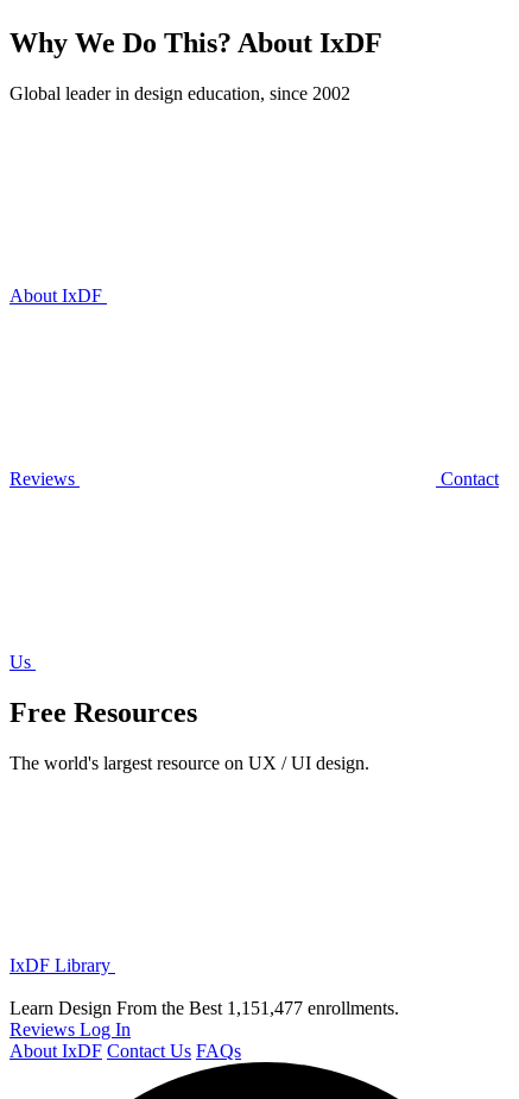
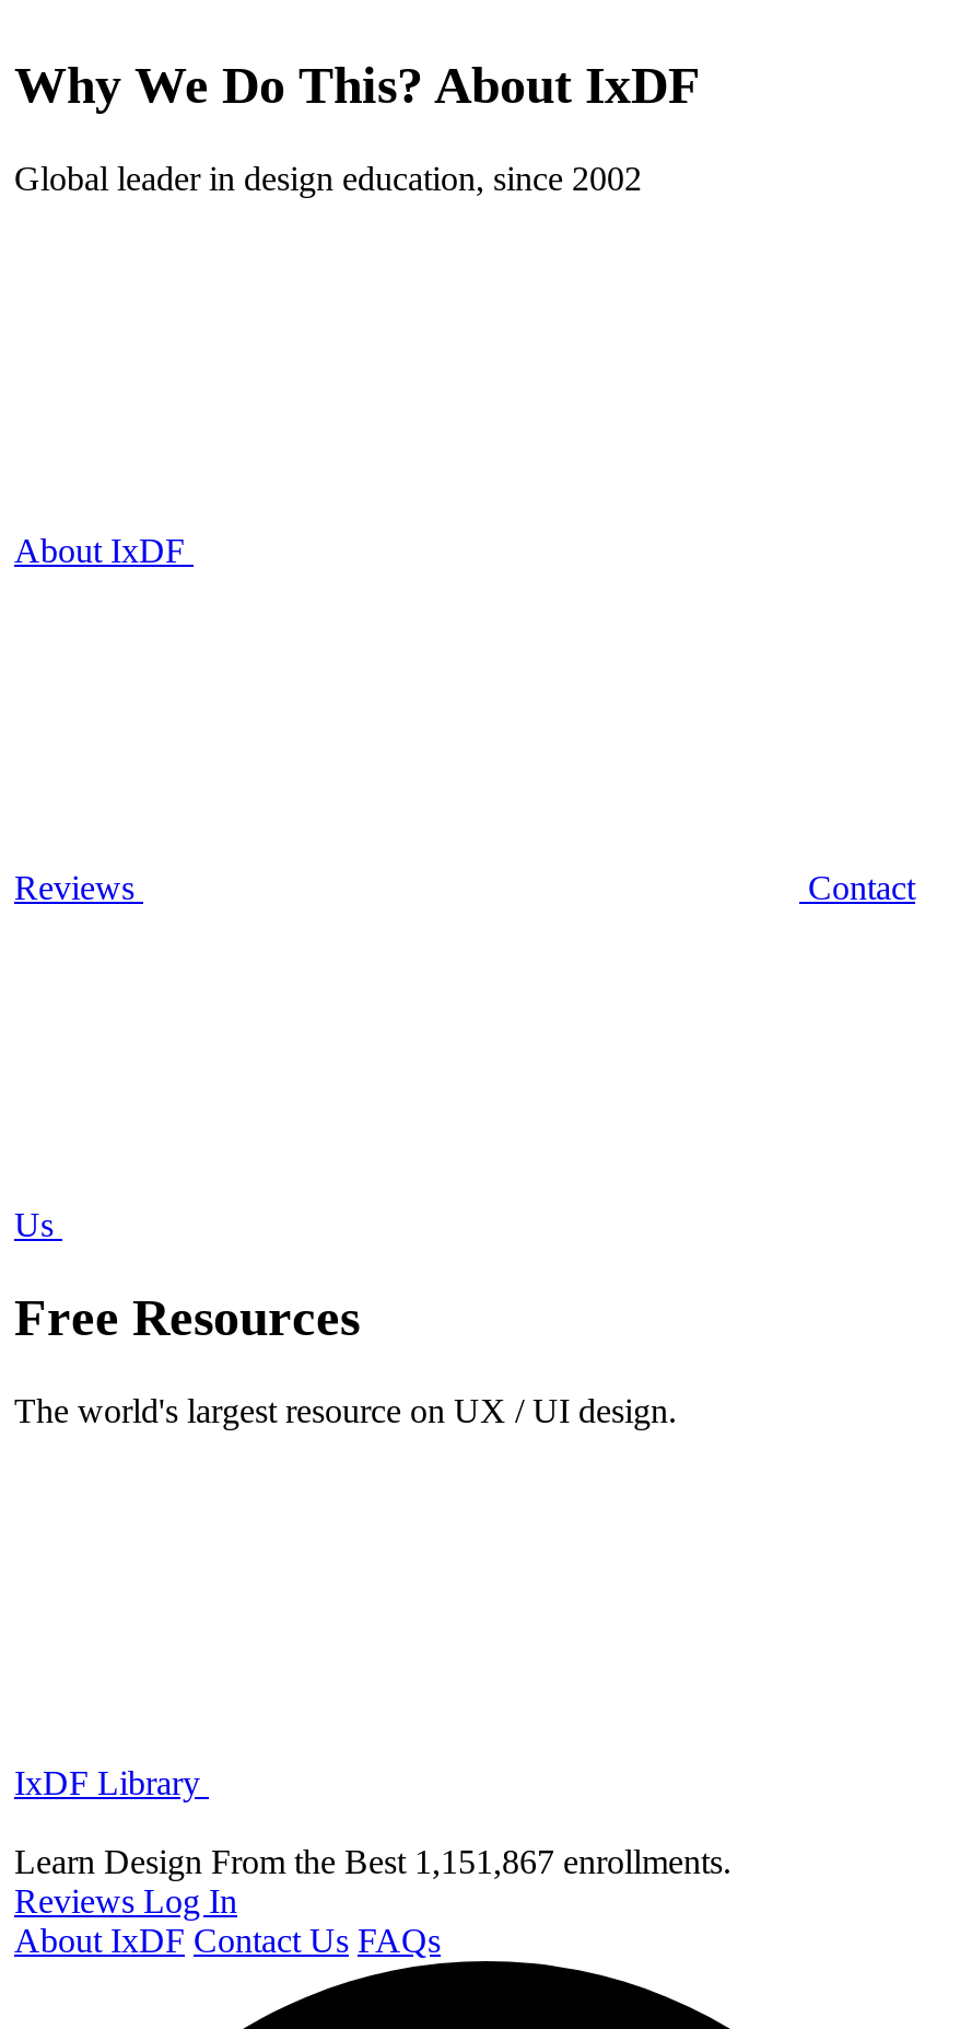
[10,998,399,1018] Learn Design From the Best 1,151,477 enrollments. -> [14,1842,731,1880] Learn Design From the Best 1,151,867 enrollments.

